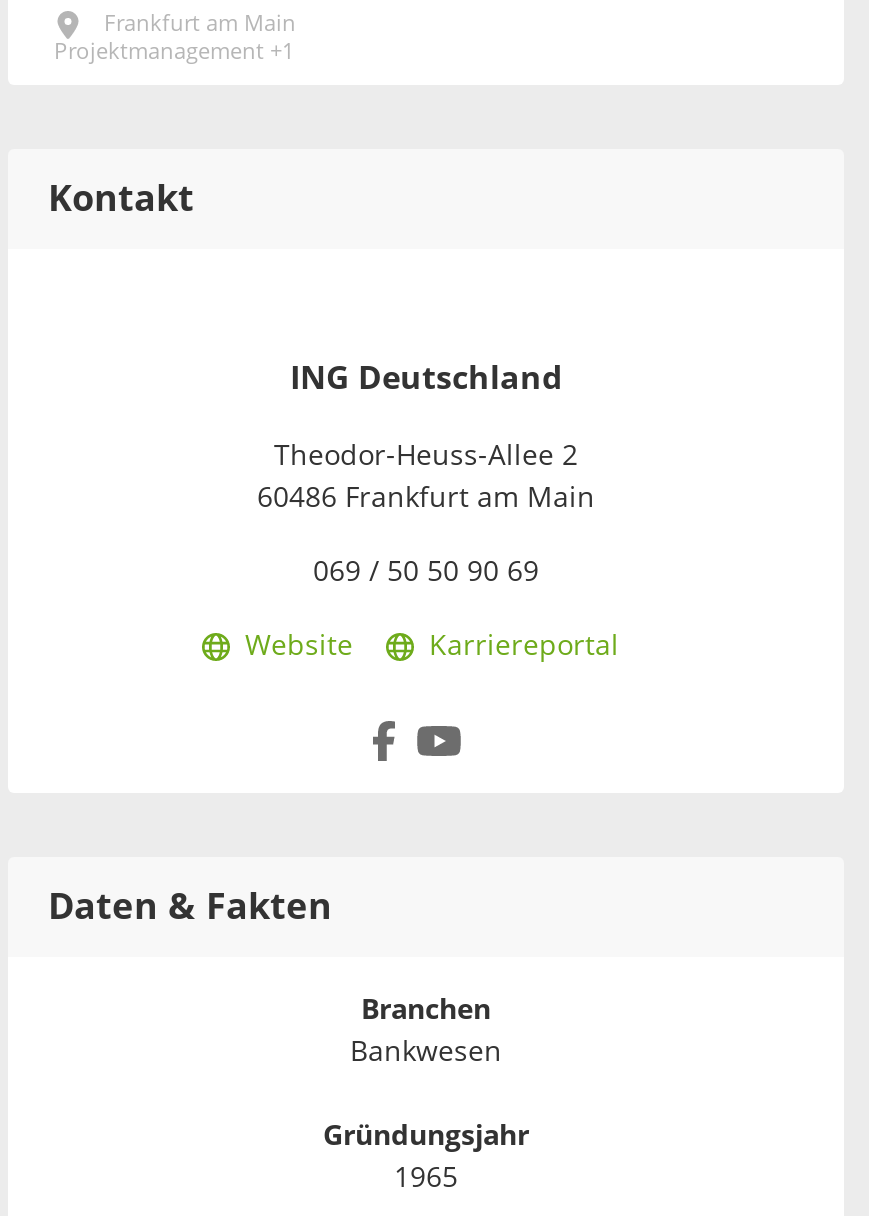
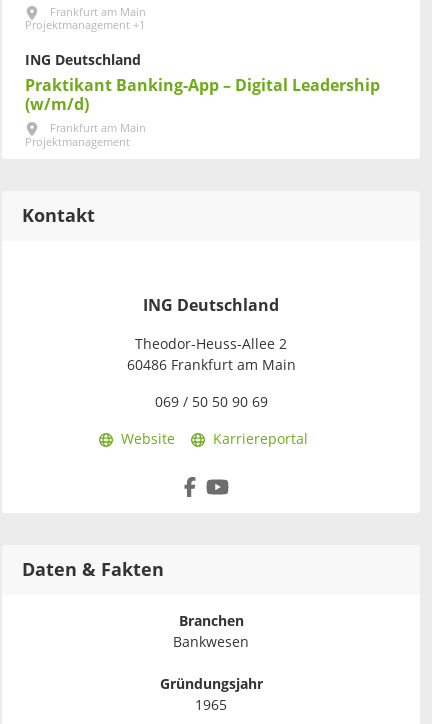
none -> [25,52,380,149] ING Deutschland | Praktikant Banking-App – Digital Leadership | (w/m/d) | Frankfurt am Main | Projektmanagement

